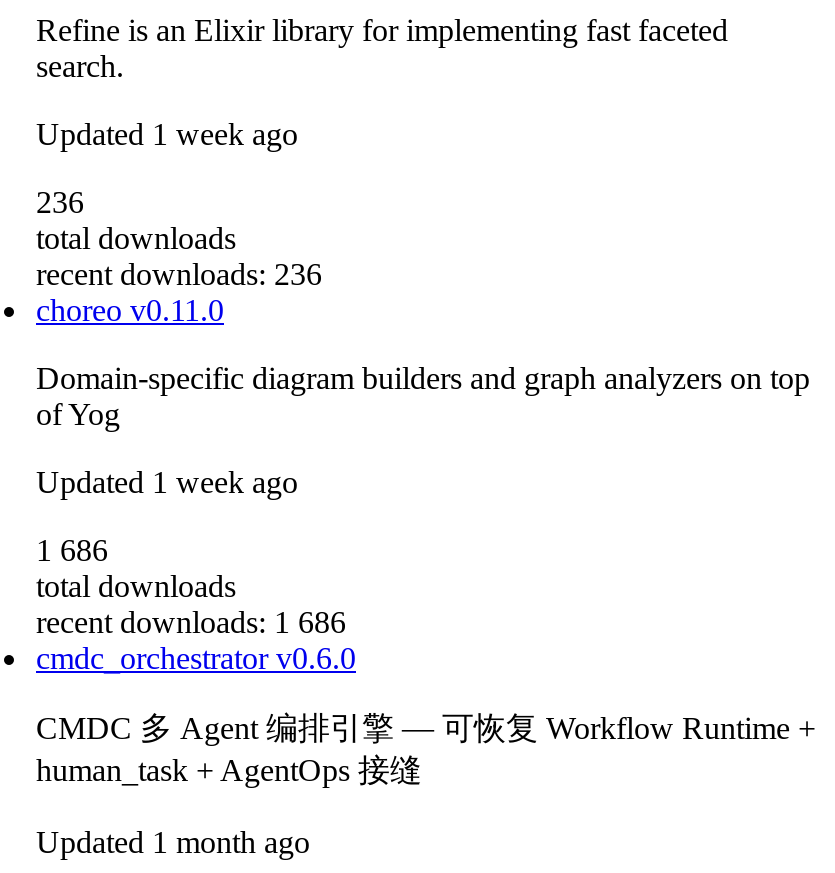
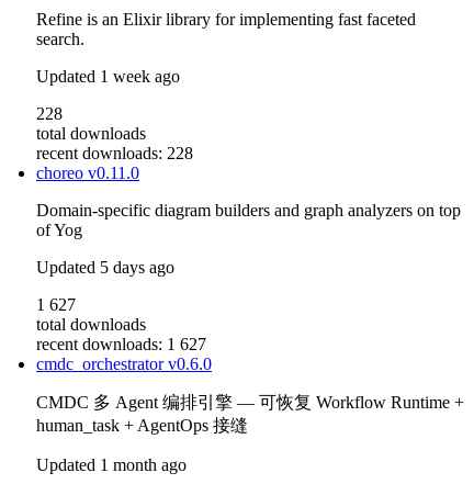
[36,186,84,220] 236 -> [36,105,63,123] 228
[36,258,322,292] recent downloads: 236 -> [36,144,193,163] recent downloads: 228
[36,466,298,500] Updated 1 week ago -> [36,258,174,277] Updated 5 days ago
[36,534,108,568] 1 686 -> [36,296,76,314] 1 627
[36,606,346,640] recent downloads: 1 686 -> [36,335,206,354] recent downloads: 1 627

